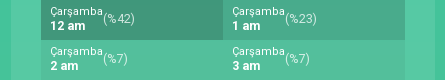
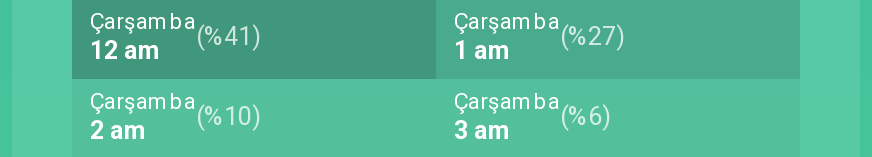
[50,5,135,33] Çarşamba 12 am (%42) -> [90,9,260,65] Çarşamba 12 am (%41)
[232,5,317,33] Çarşamba 1 am (%23) -> [454,9,624,65] Çarşamba 1 am (%27)
[50,45,128,73] Çarşamba 2 am (%7) -> [90,90,260,146] Çarşamba 2 am (%10)
[232,45,310,73] Çarşamba 3 am (%7) -> [454,90,610,146] Çarşamba 3 am (%6)

